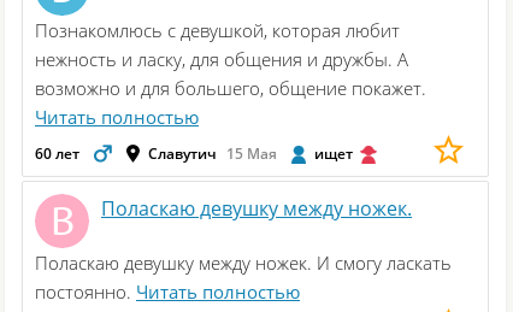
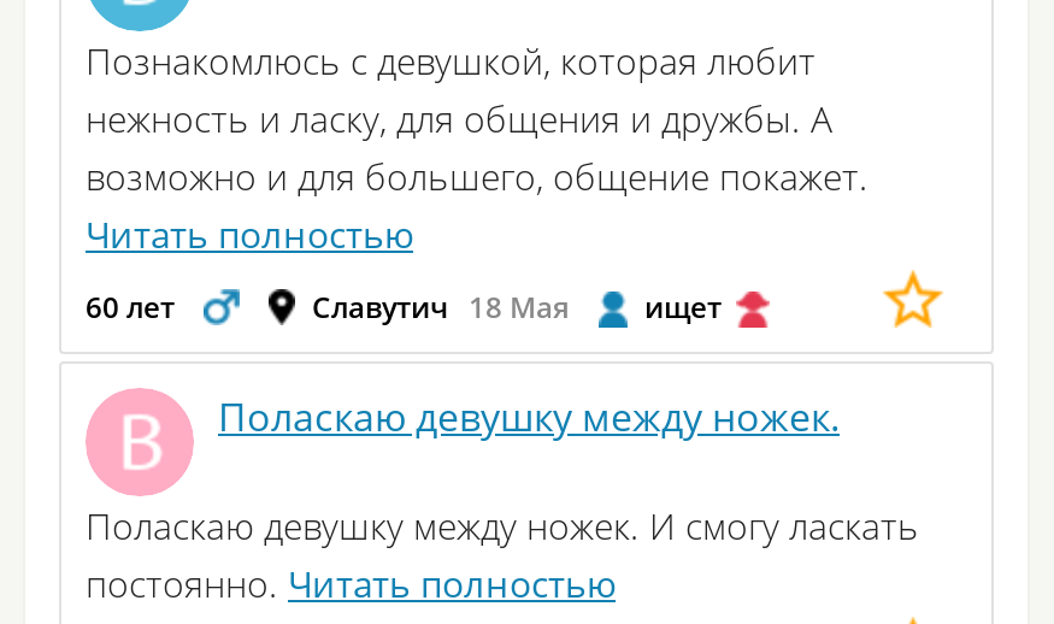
[148,143,356,163] Славутич 15 Мая ищет -> [312,286,729,327] Славутич 18 Мая ищет

